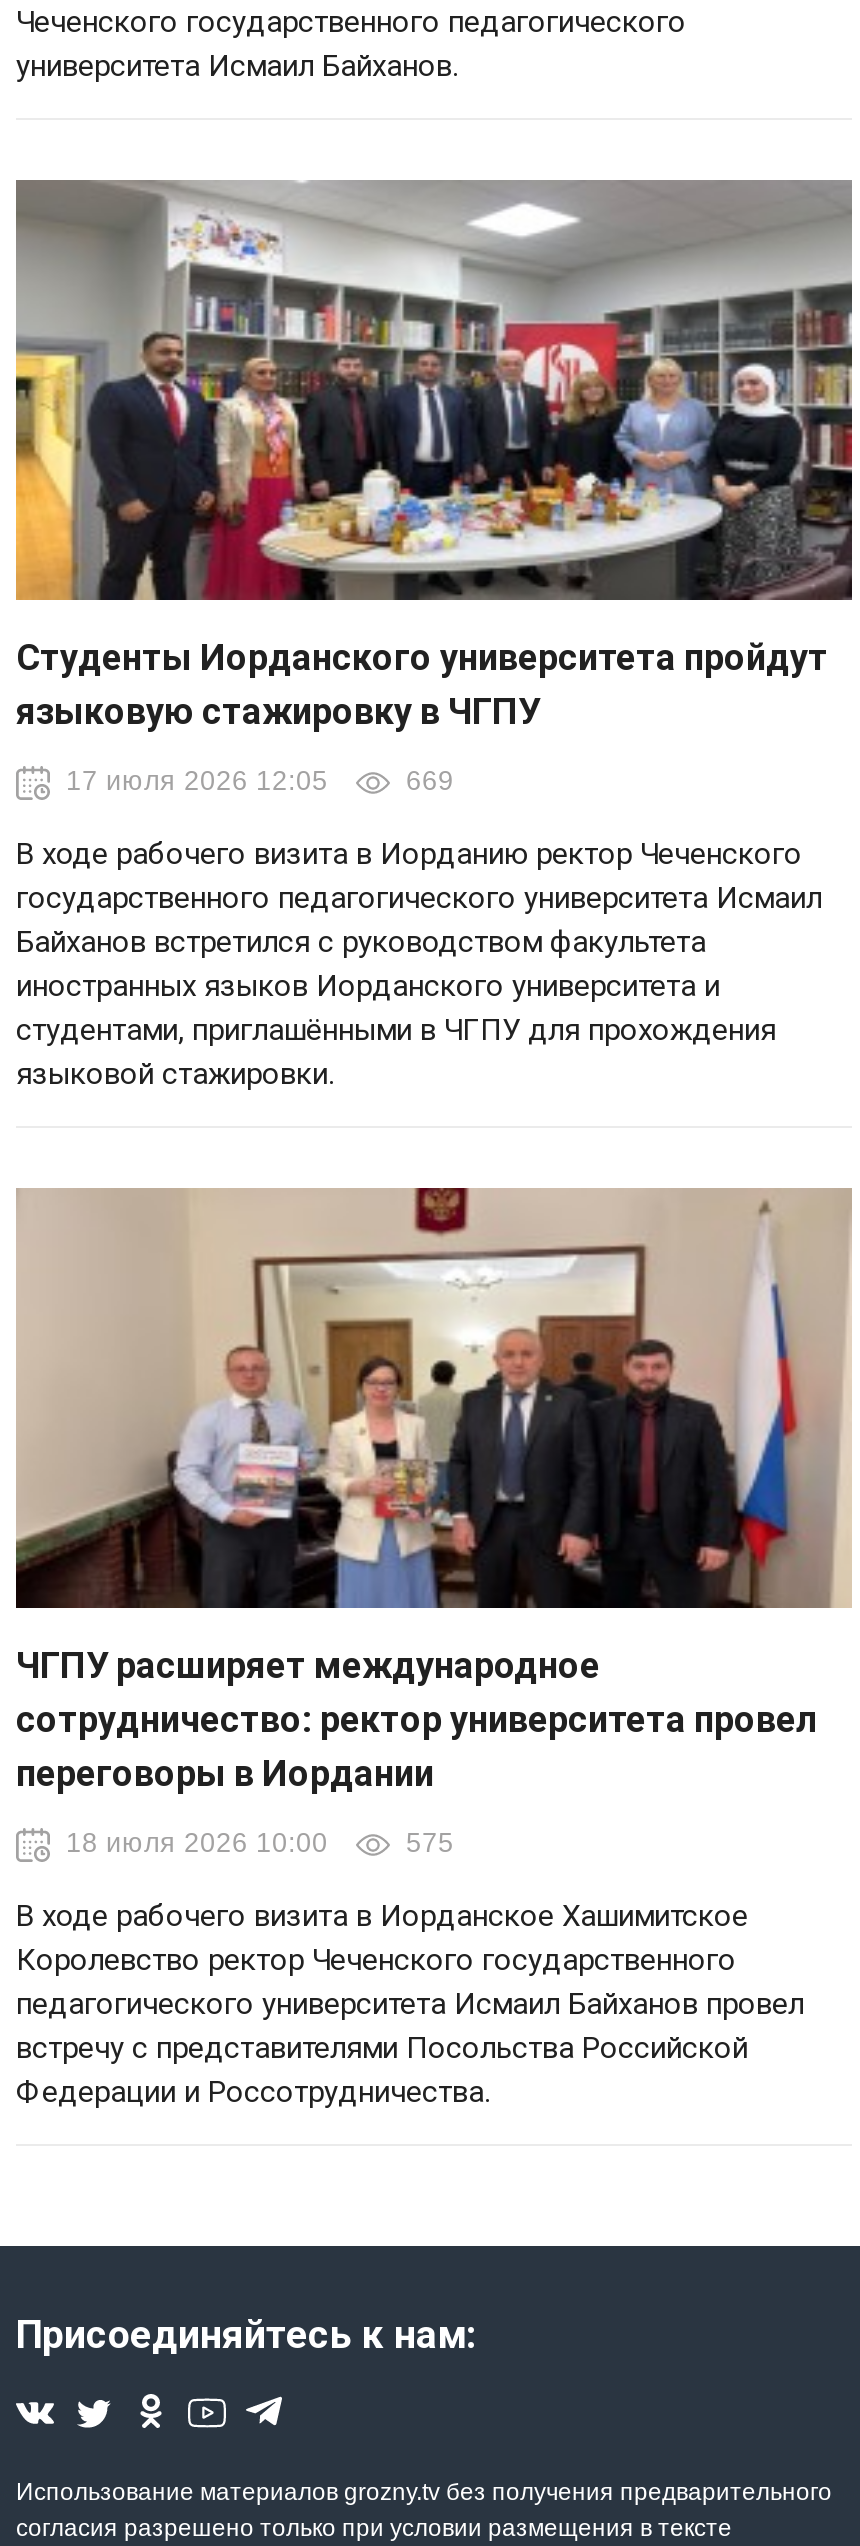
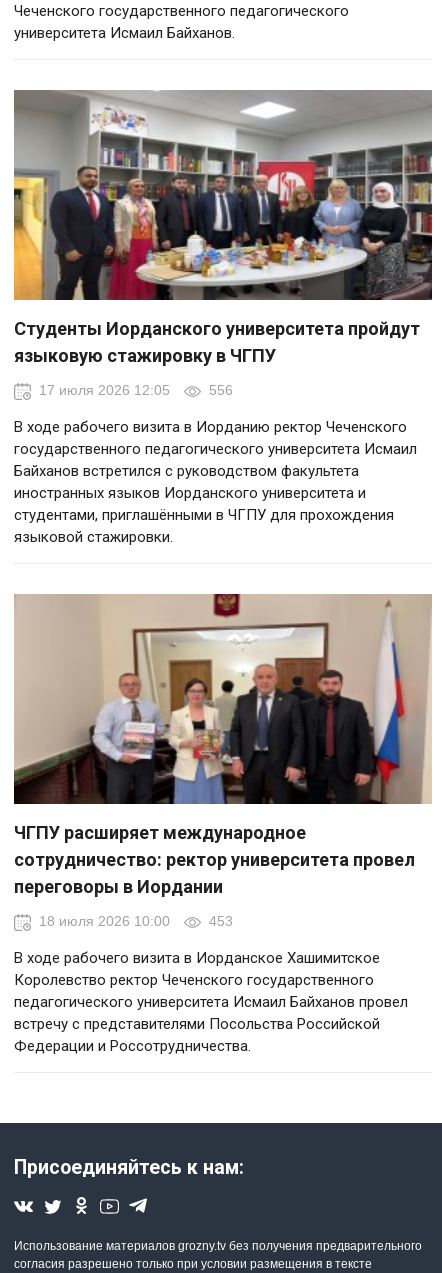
[406,766,454,796] 669 -> [209,383,233,398] 556
[406,1828,454,1858] 575 -> [209,914,233,929] 453

